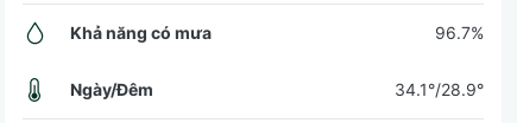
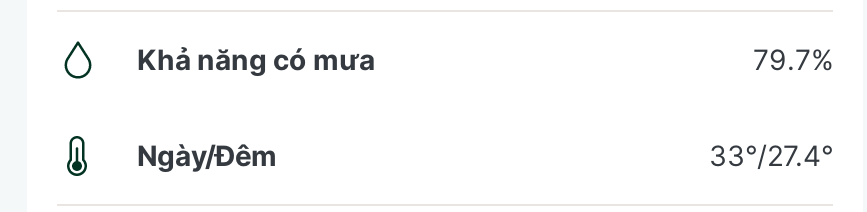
[435,22,484,42] 96.7% -> [753,41,833,75] 79.7%
[395,79,484,99] 34.1°/28.9° -> [709,137,833,171] 33°/27.4°

